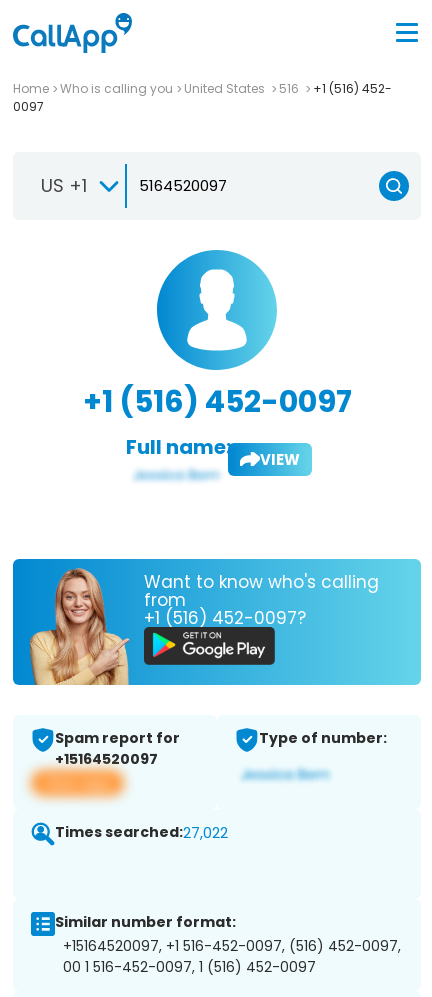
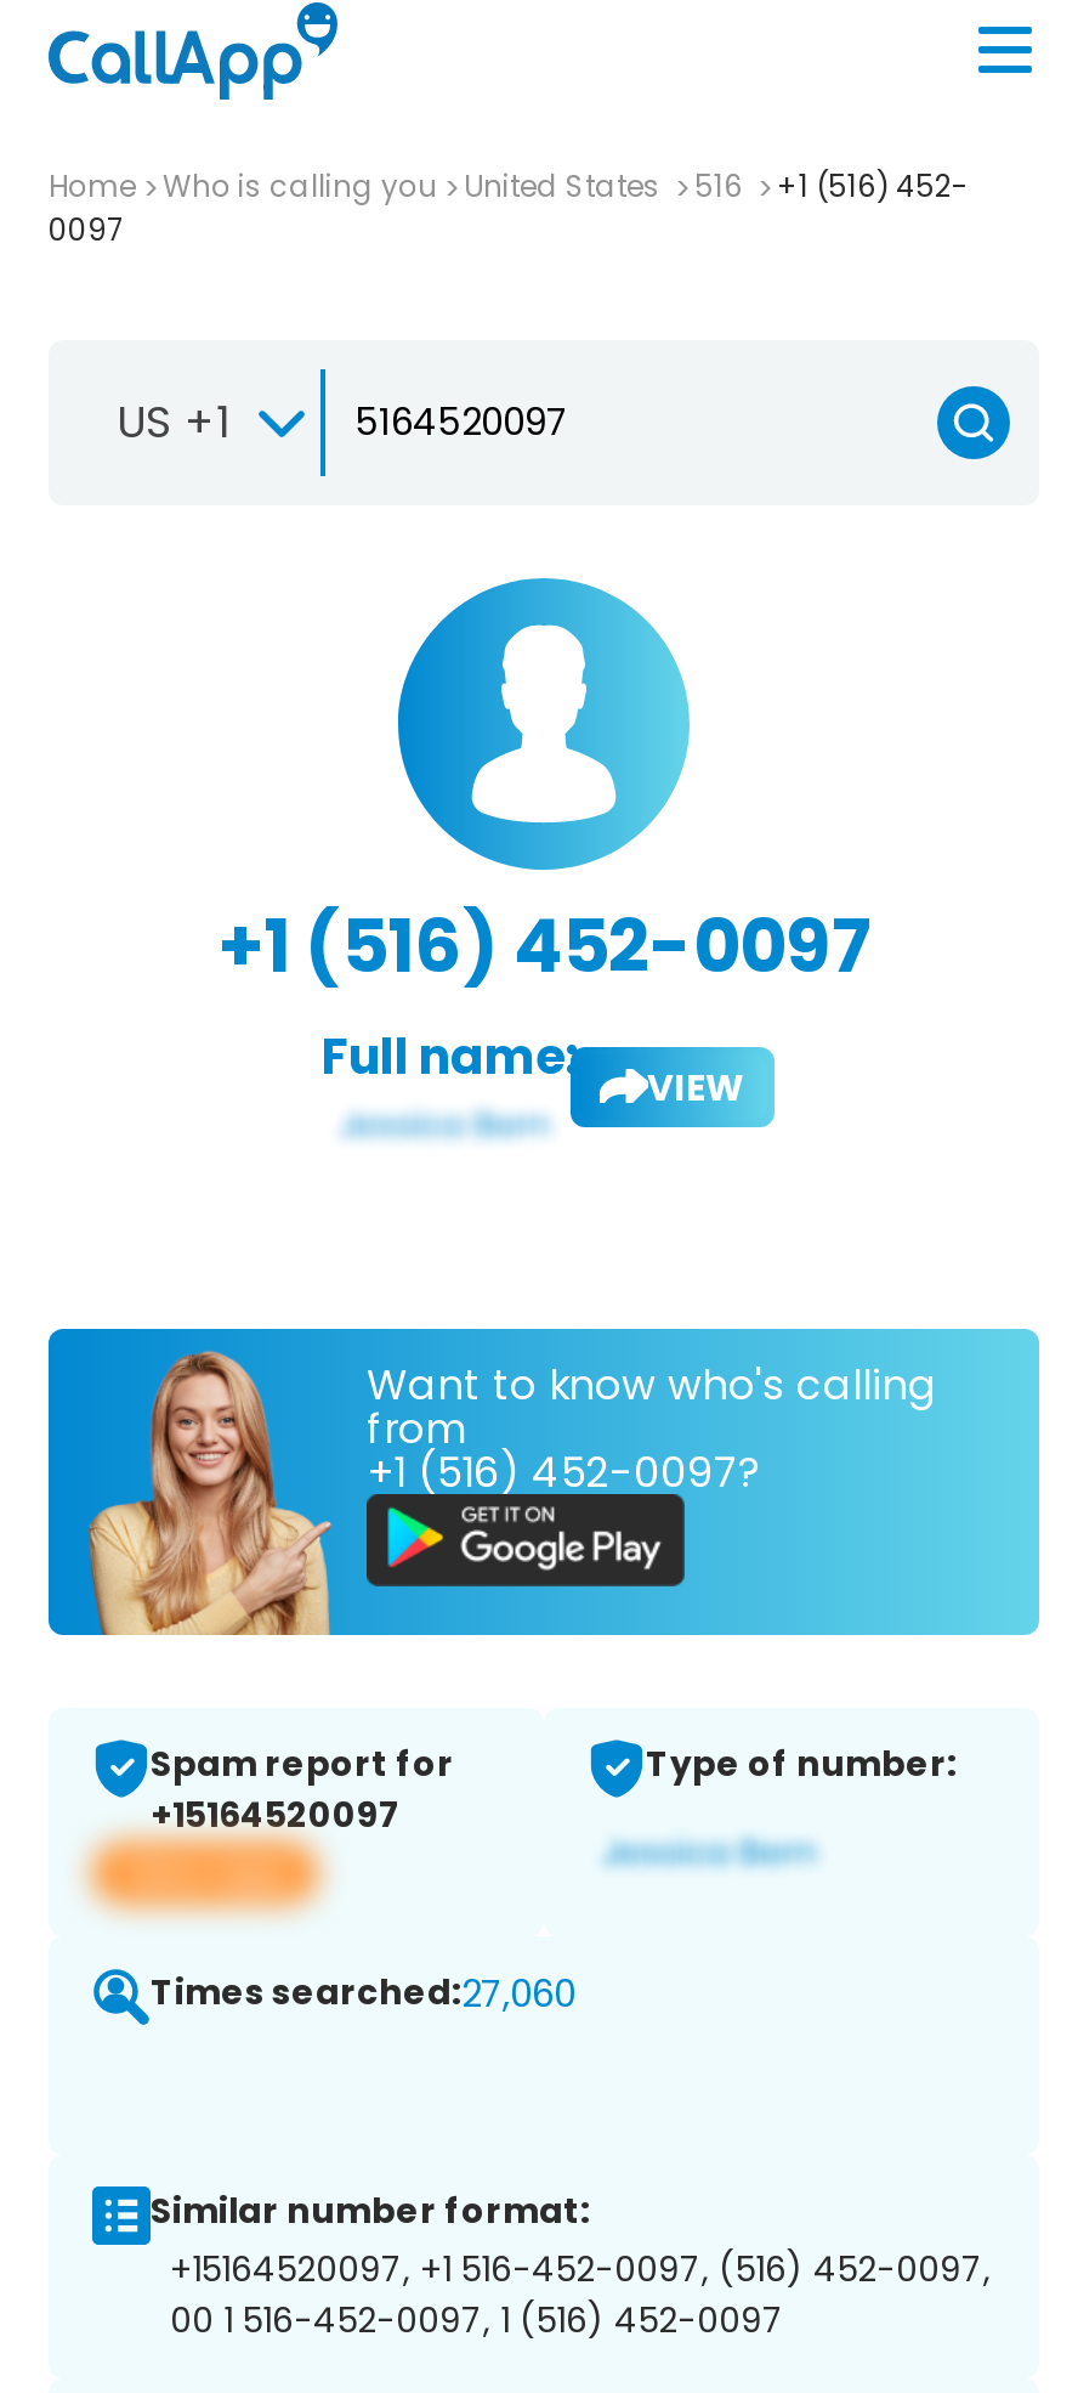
[55,822,228,843] Times searched:27,022 -> [151,1968,575,2019] Times searched:27,060

